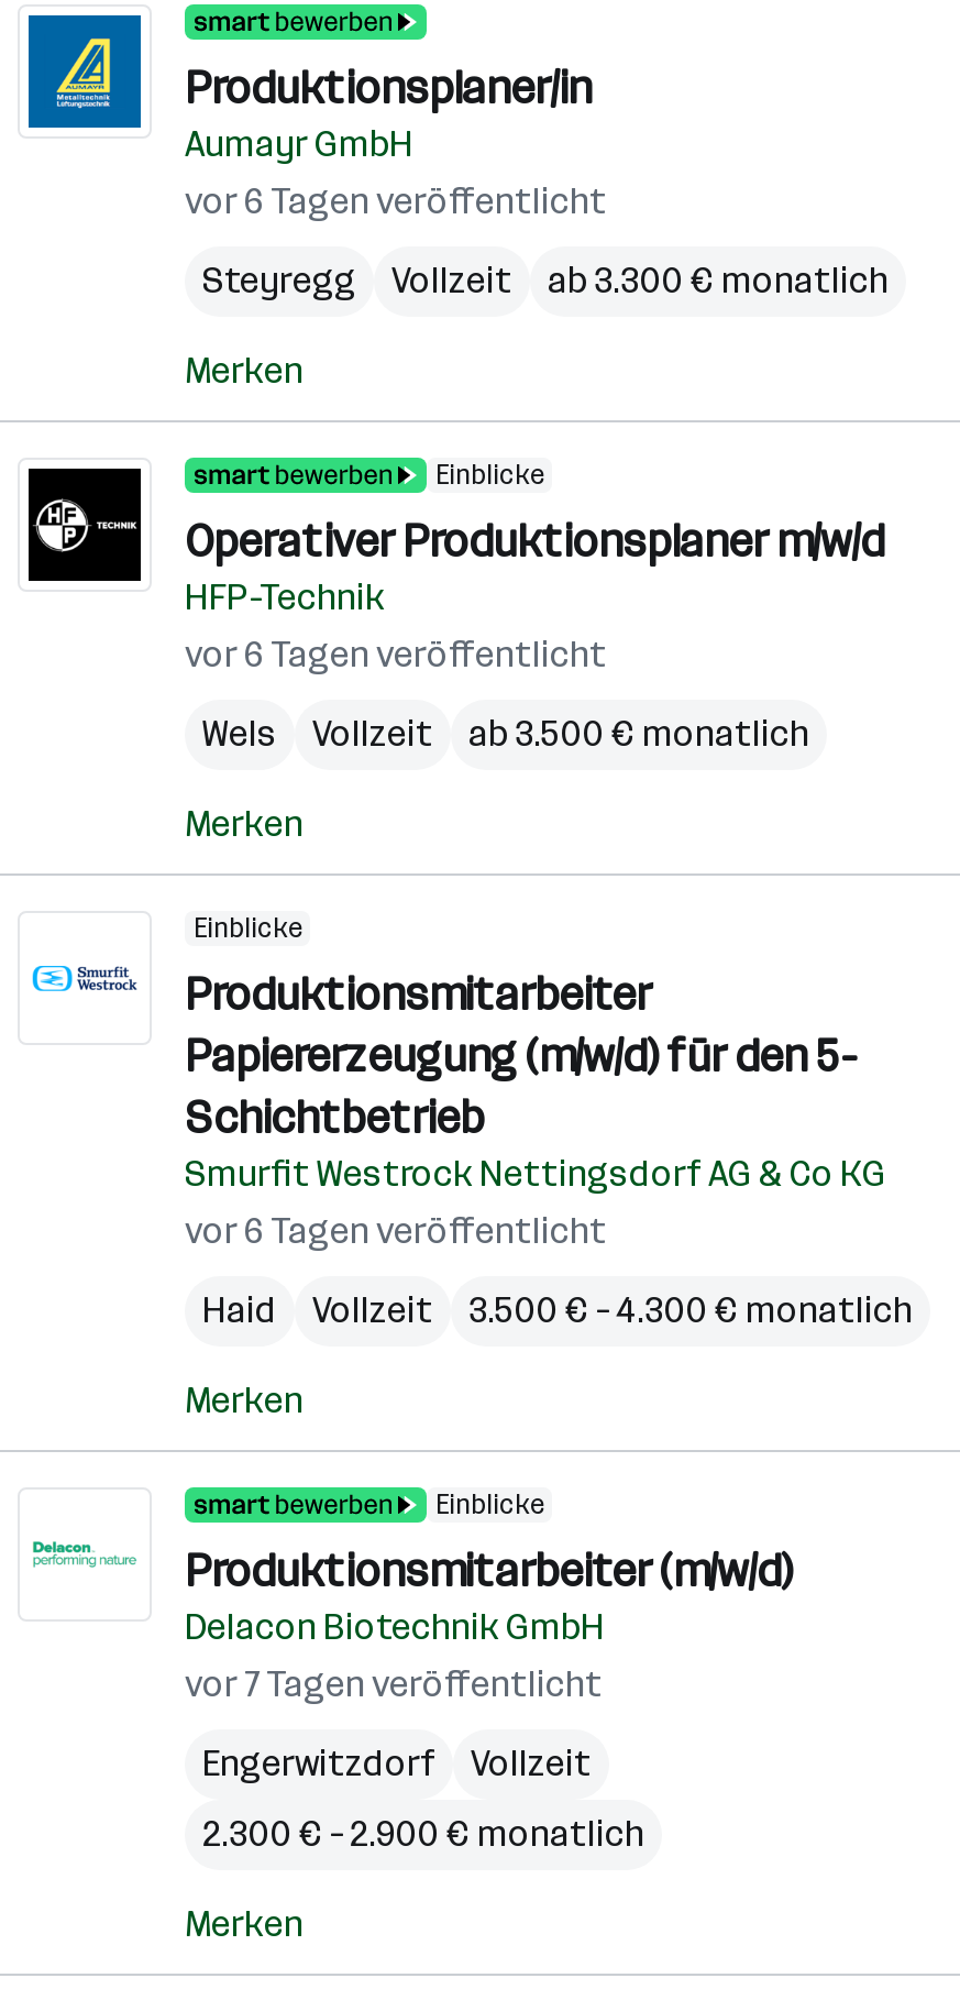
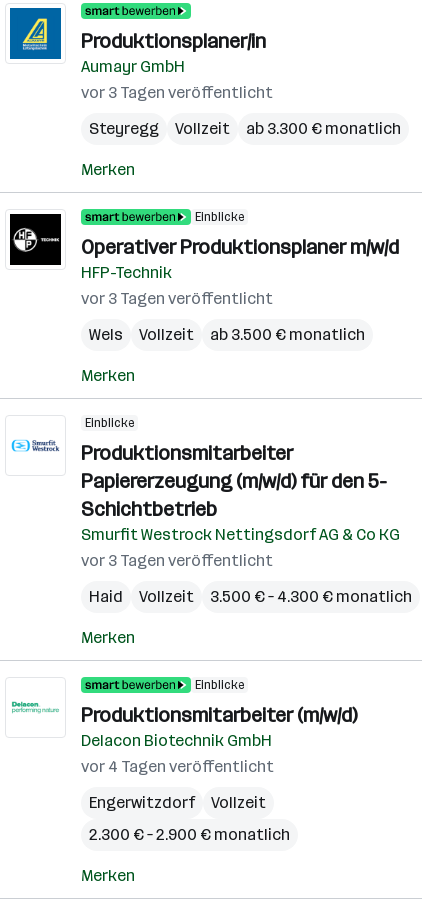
[185,180,607,222] vor 6 Tagen veröffentlicht -> [81,83,273,102] vor 3 Tagen veröffentlicht
[185,634,607,675] vor 6 Tagen veröffentlicht -> [81,289,273,308] vor 3 Tagen veröffentlicht
[185,1210,607,1252] vor 6 Tagen veröffentlicht -> [81,551,273,570] vor 3 Tagen veröffentlicht
[185,1663,603,1705] vor 7 Tagen veröffentlicht -> [81,757,274,776] vor 4 Tagen veröffentlicht

